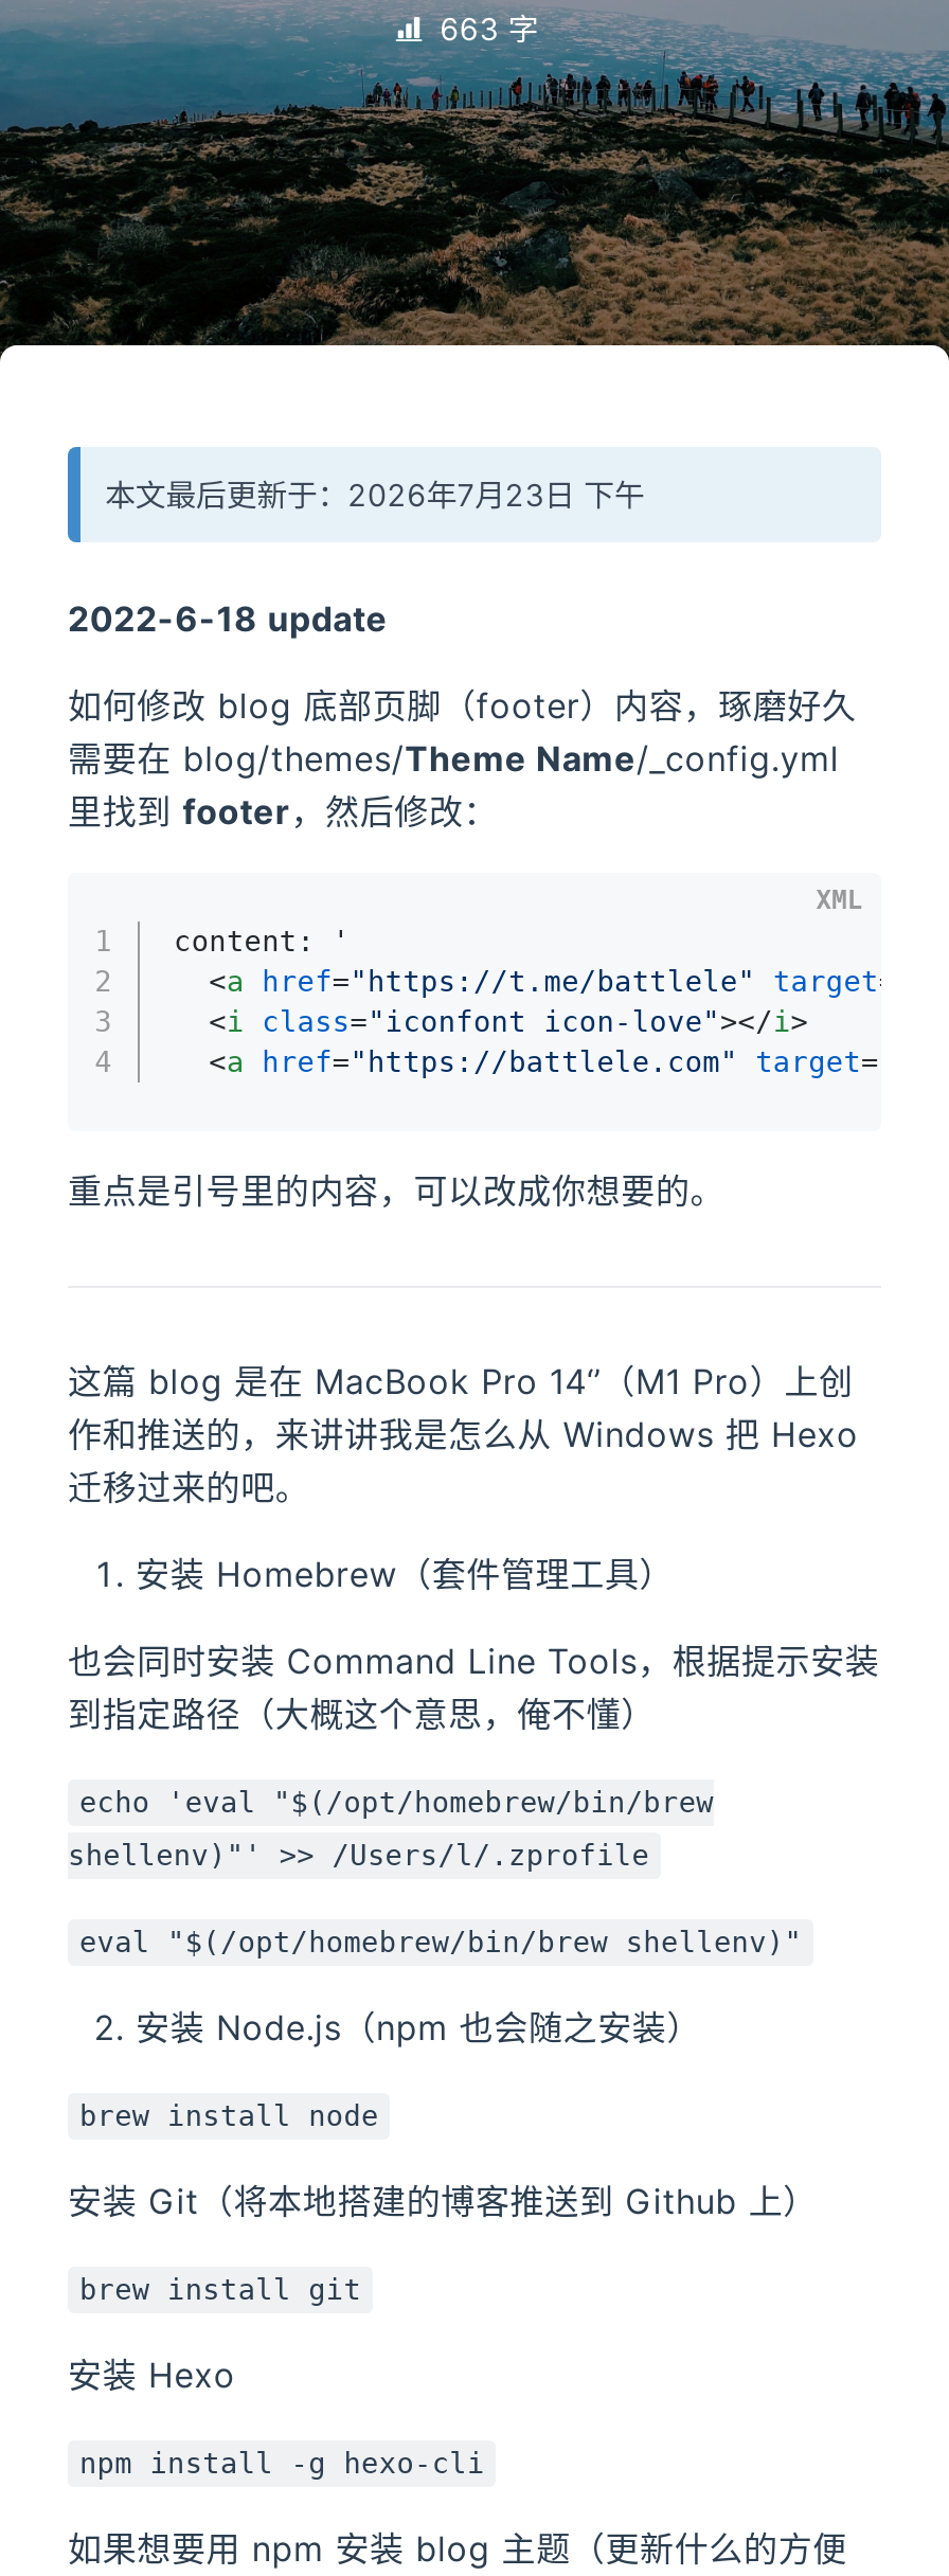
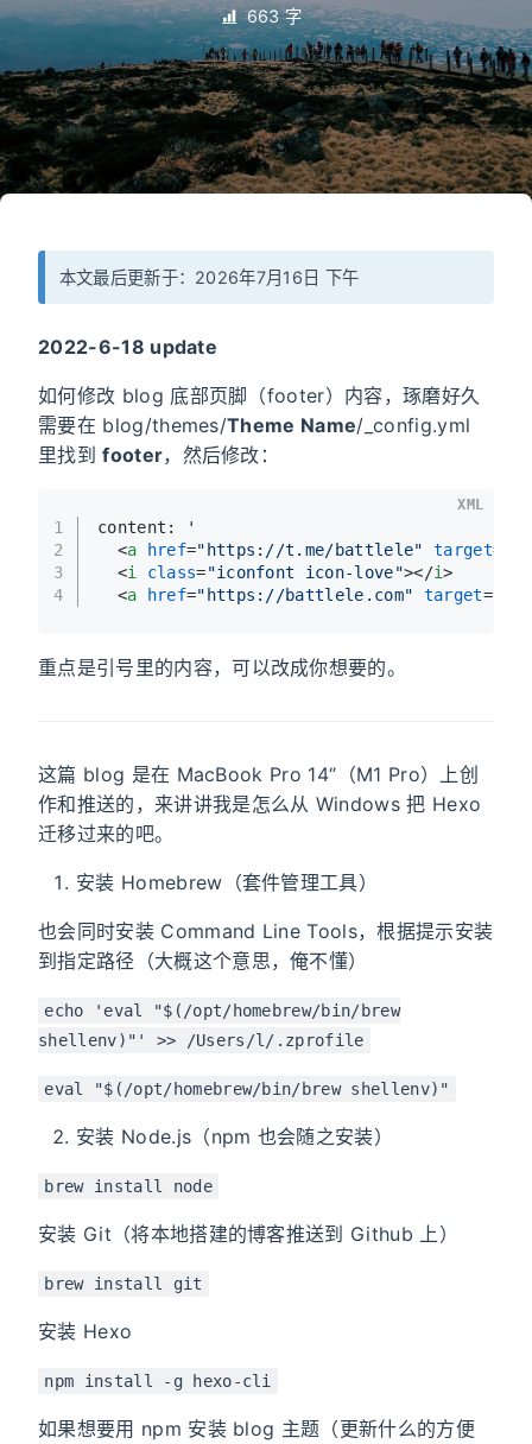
[105,477,645,513] 本文最后更新于：2026年7月23日 下午 -> [59,267,359,287] 本文最后更新于：2026年7月16日 下午

